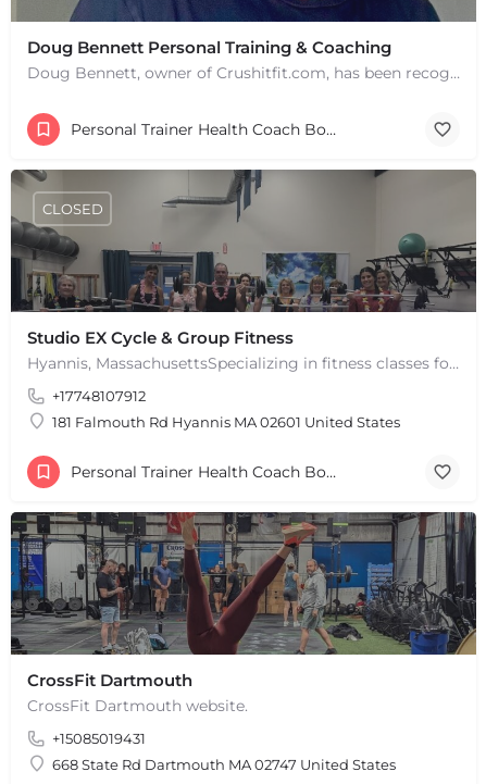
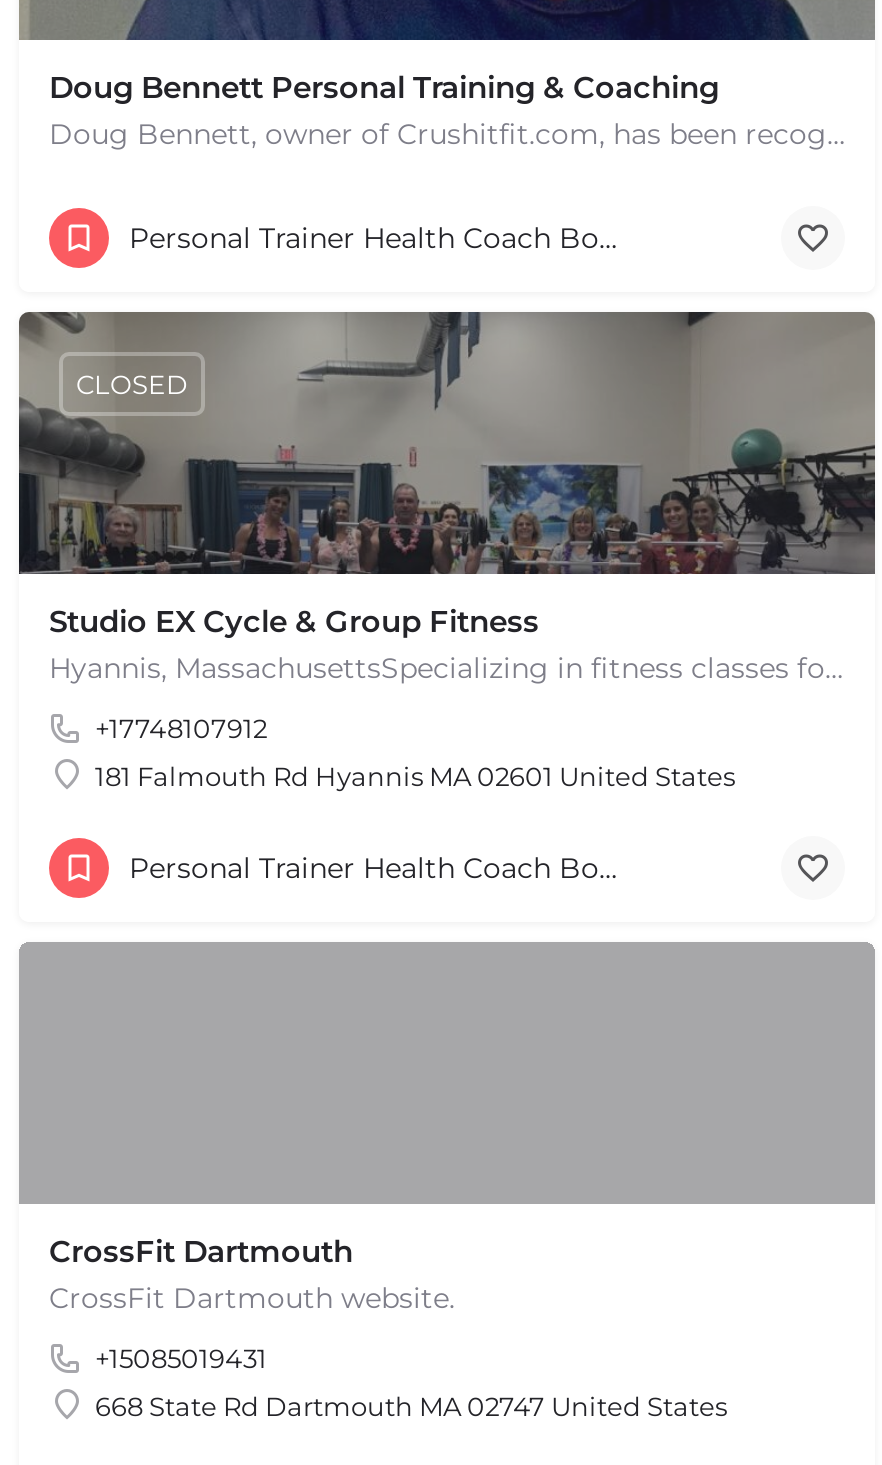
[11,512,476,655] [image] -> none

